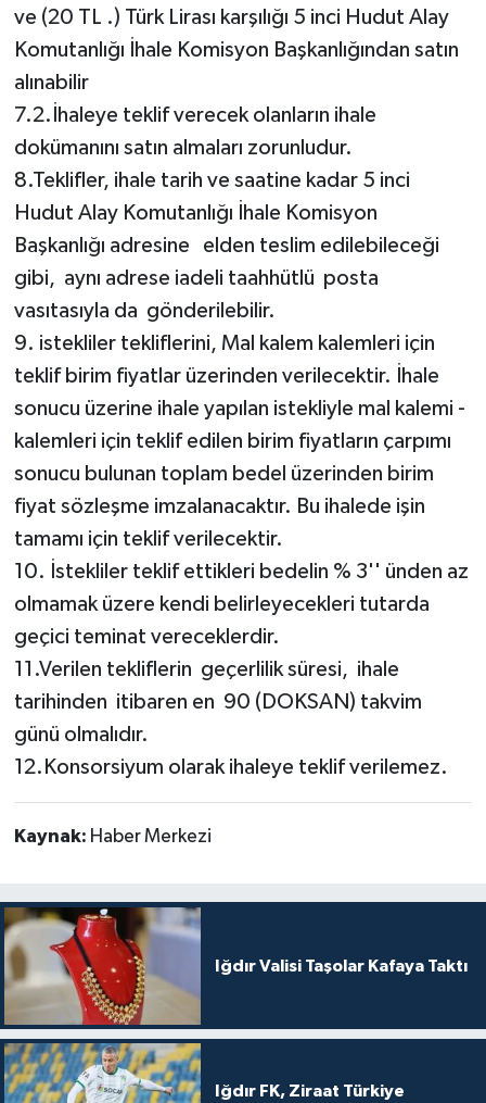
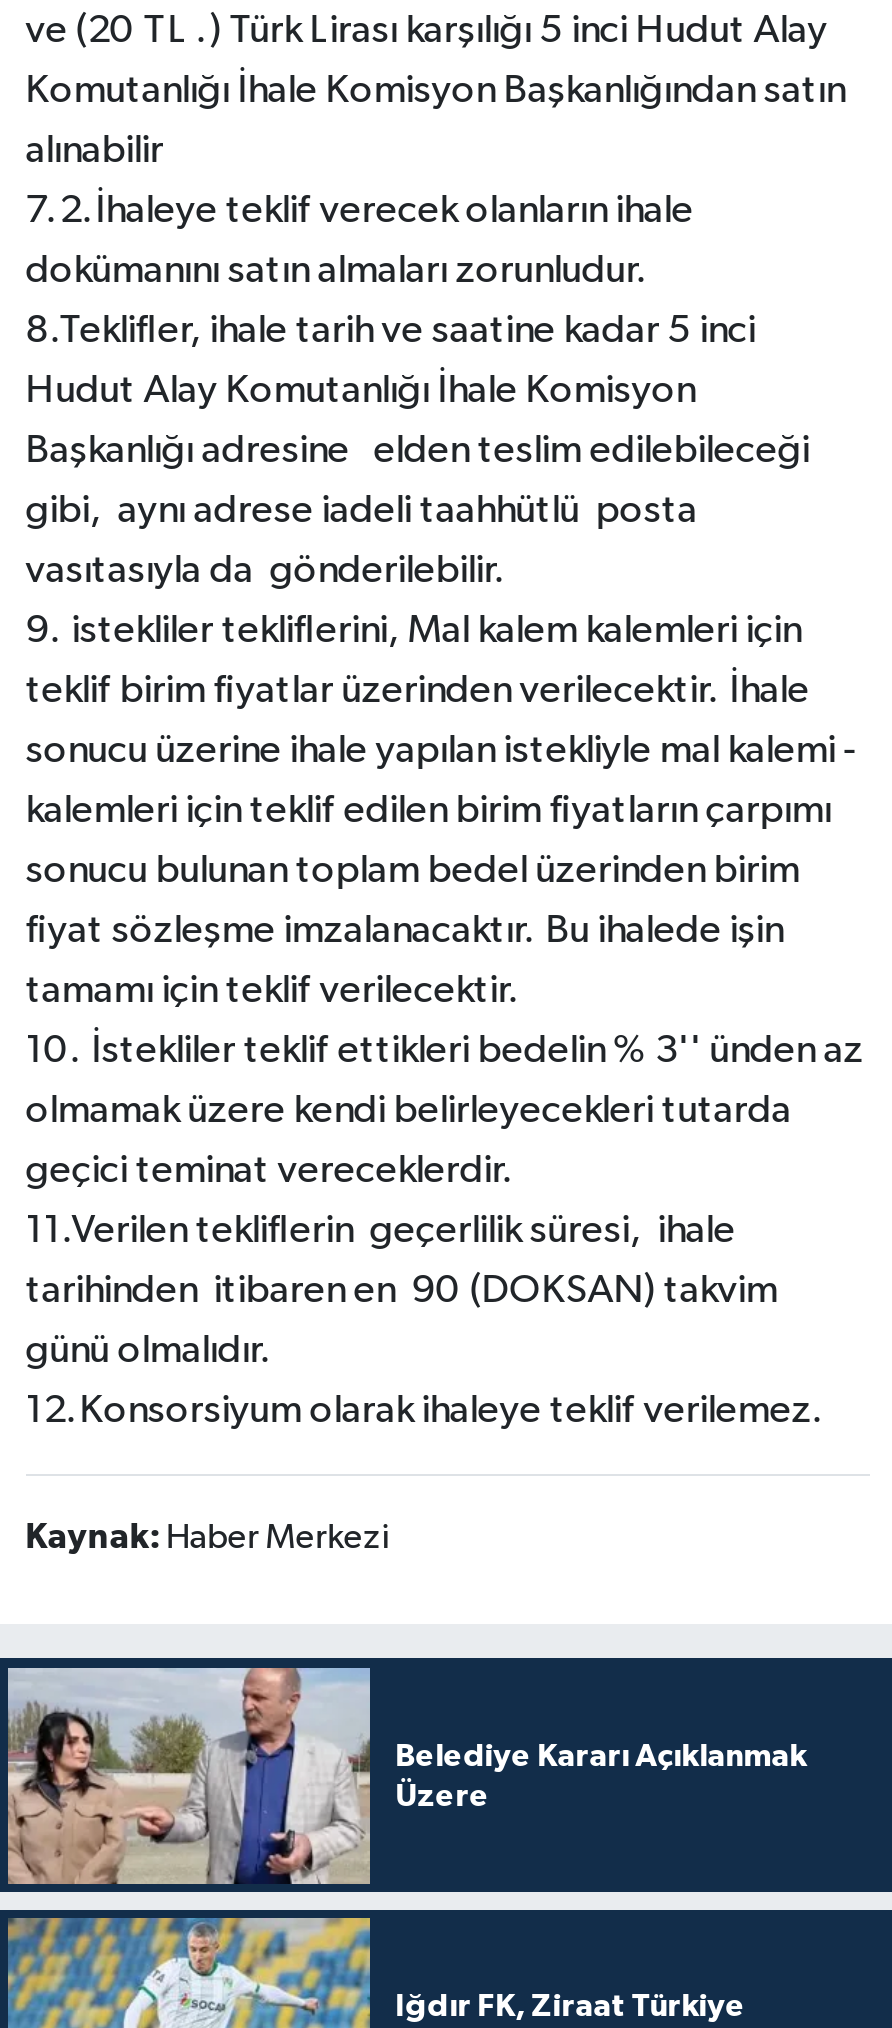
[4,906,467,1026] [image] | Iğdır Valisi Taşolar Kafaya Taktı -> [6,1666,807,1886] [image] | Belediye Kararı Açıklanmak | Üzere

